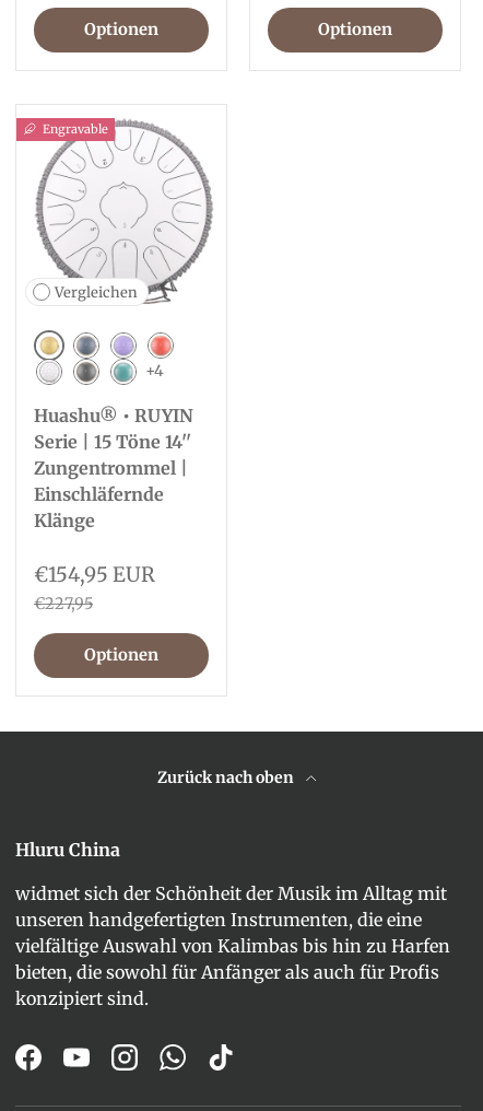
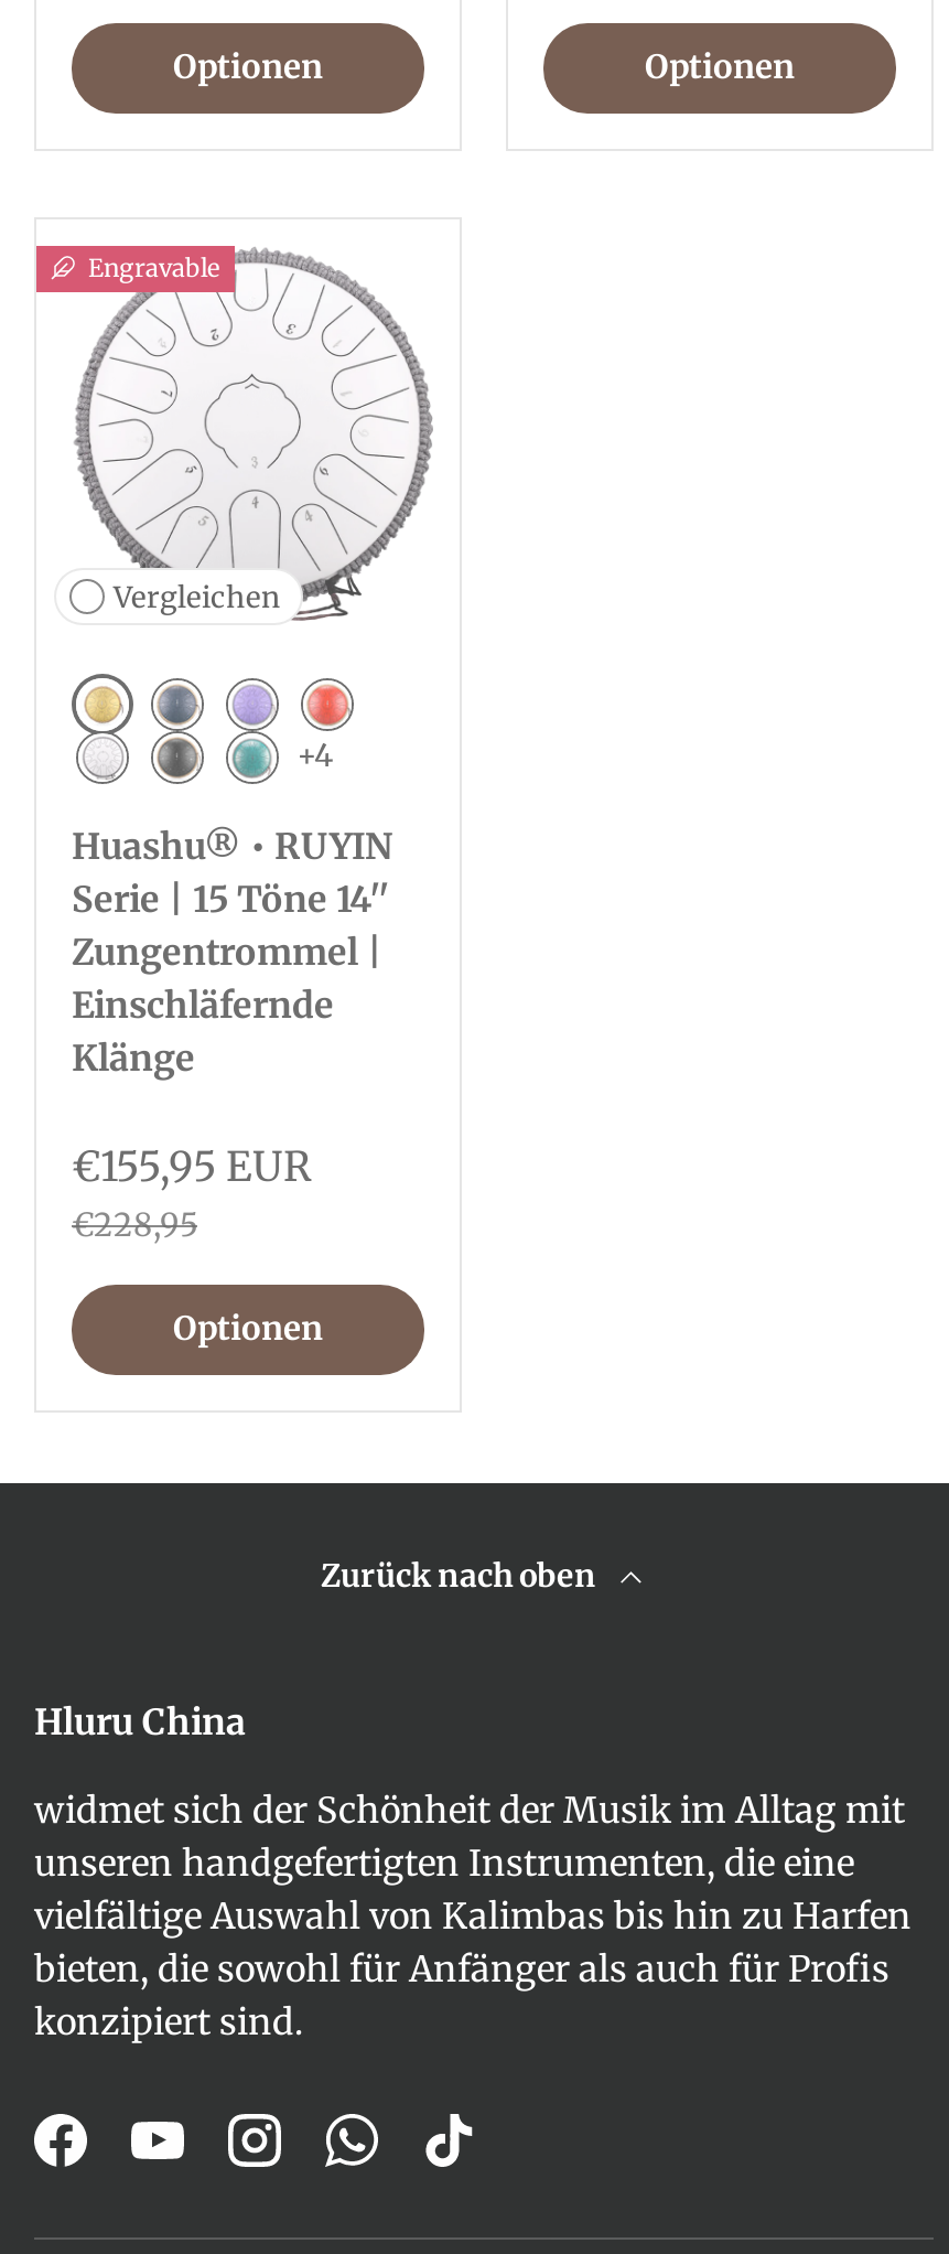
[34,562,155,587] €154,95 EUR -> [72,1141,312,1191] €155,95 EUR
[34,593,93,613] €227,95 -> [72,1205,197,1244] €228,95

